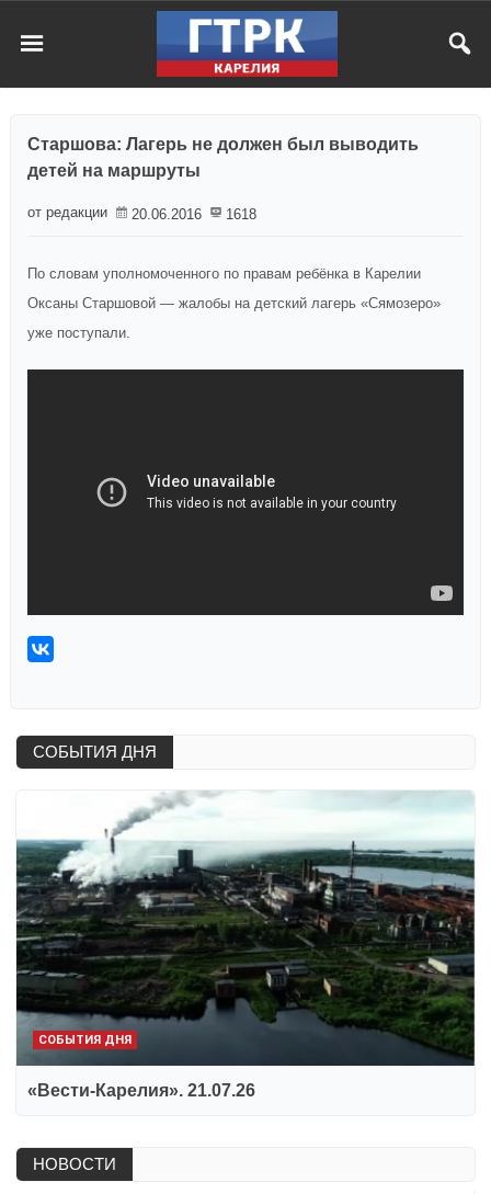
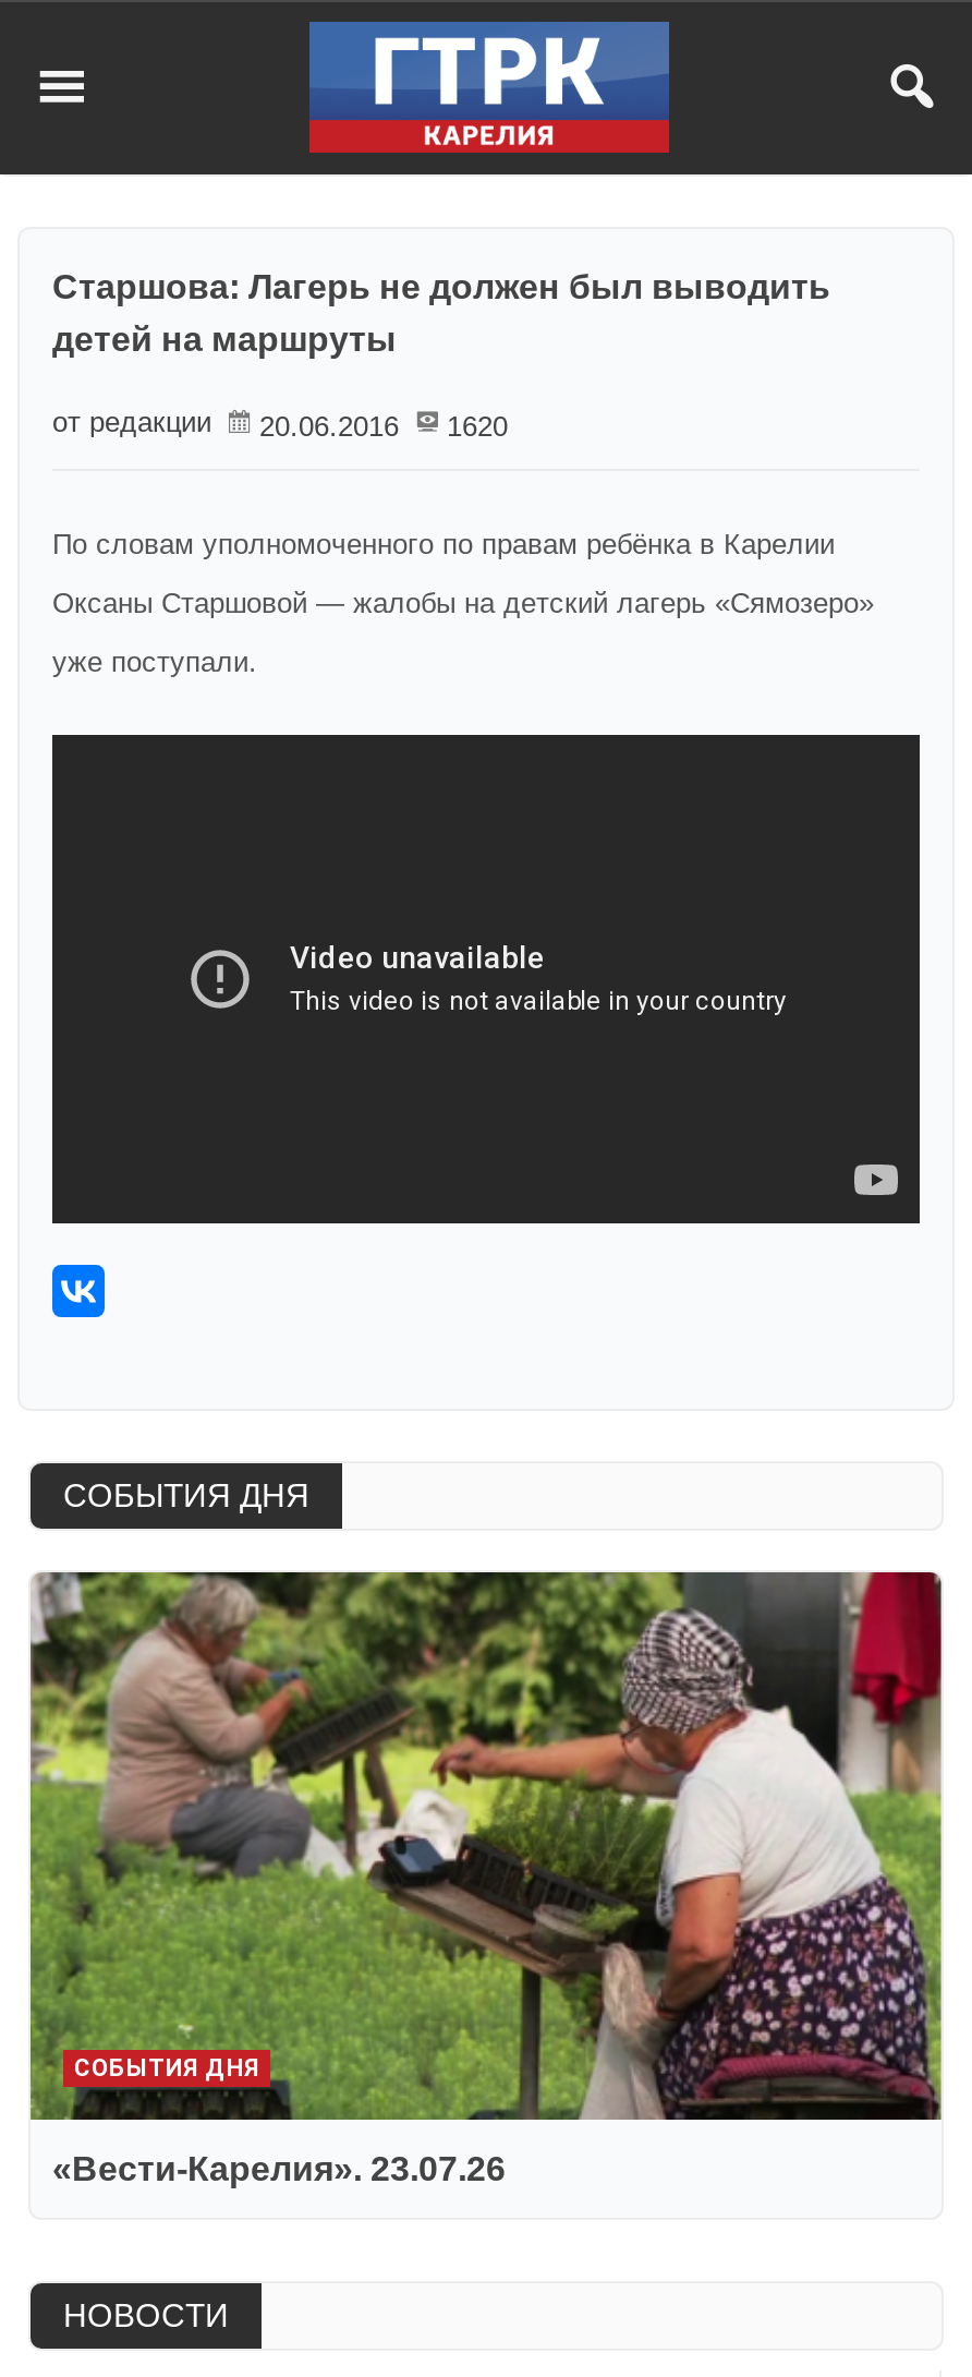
[27,204,256,223] от редакции 20.06.2016 1618 -> [52,406,508,443] от редакции 20.06.2016 1620
[15,791,476,1100] [image] | «Вести-Карелия». 21.07.26 -> [28,1570,944,2188] [image] | «Вести-Карелия». 23.07.26

